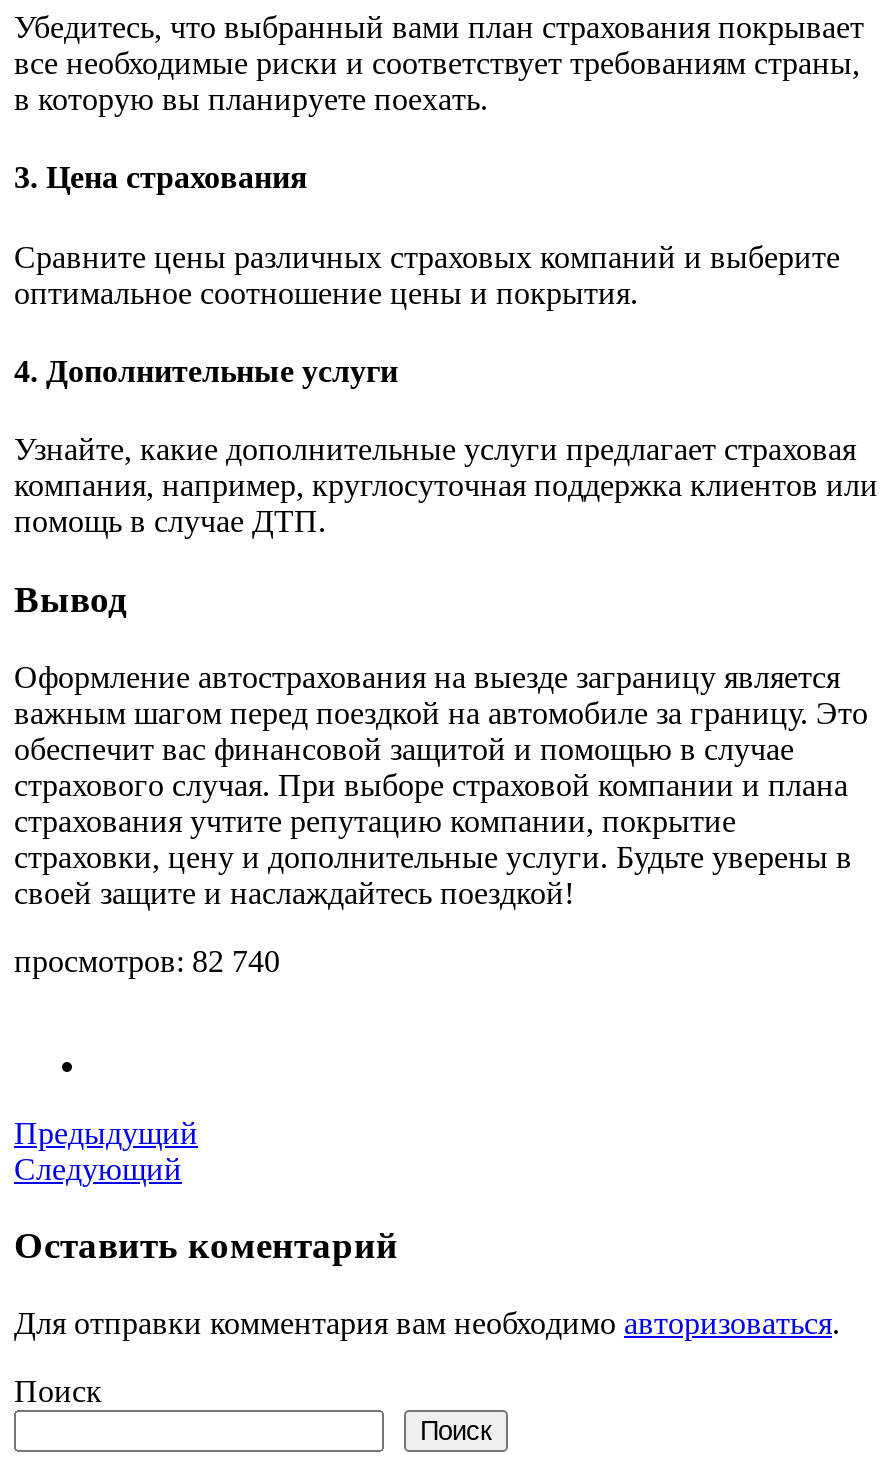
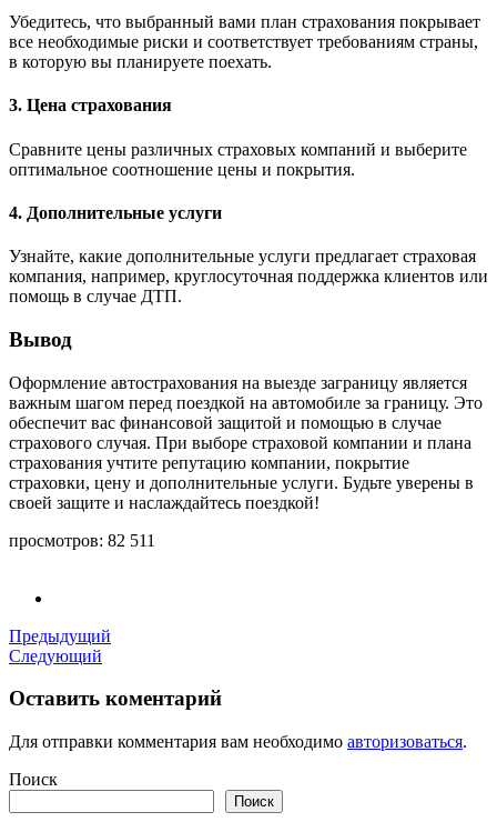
[14,943,280,977] просмотров: 82 740 -> [9,531,155,549] просмотров: 82 511

